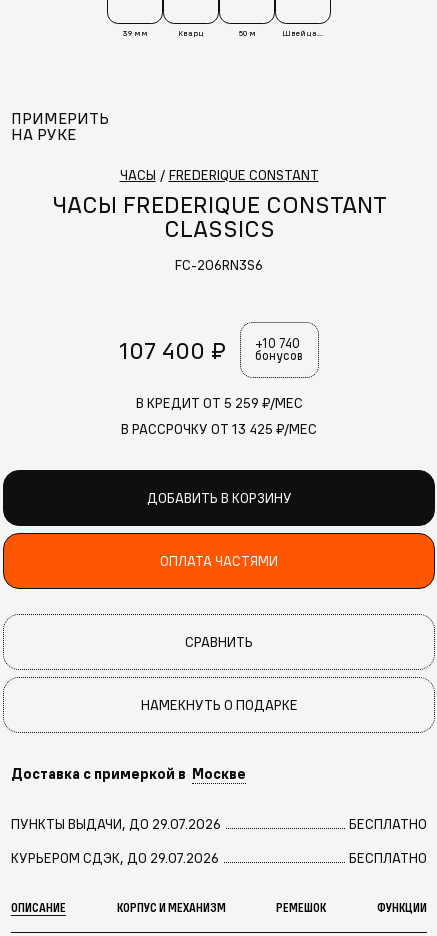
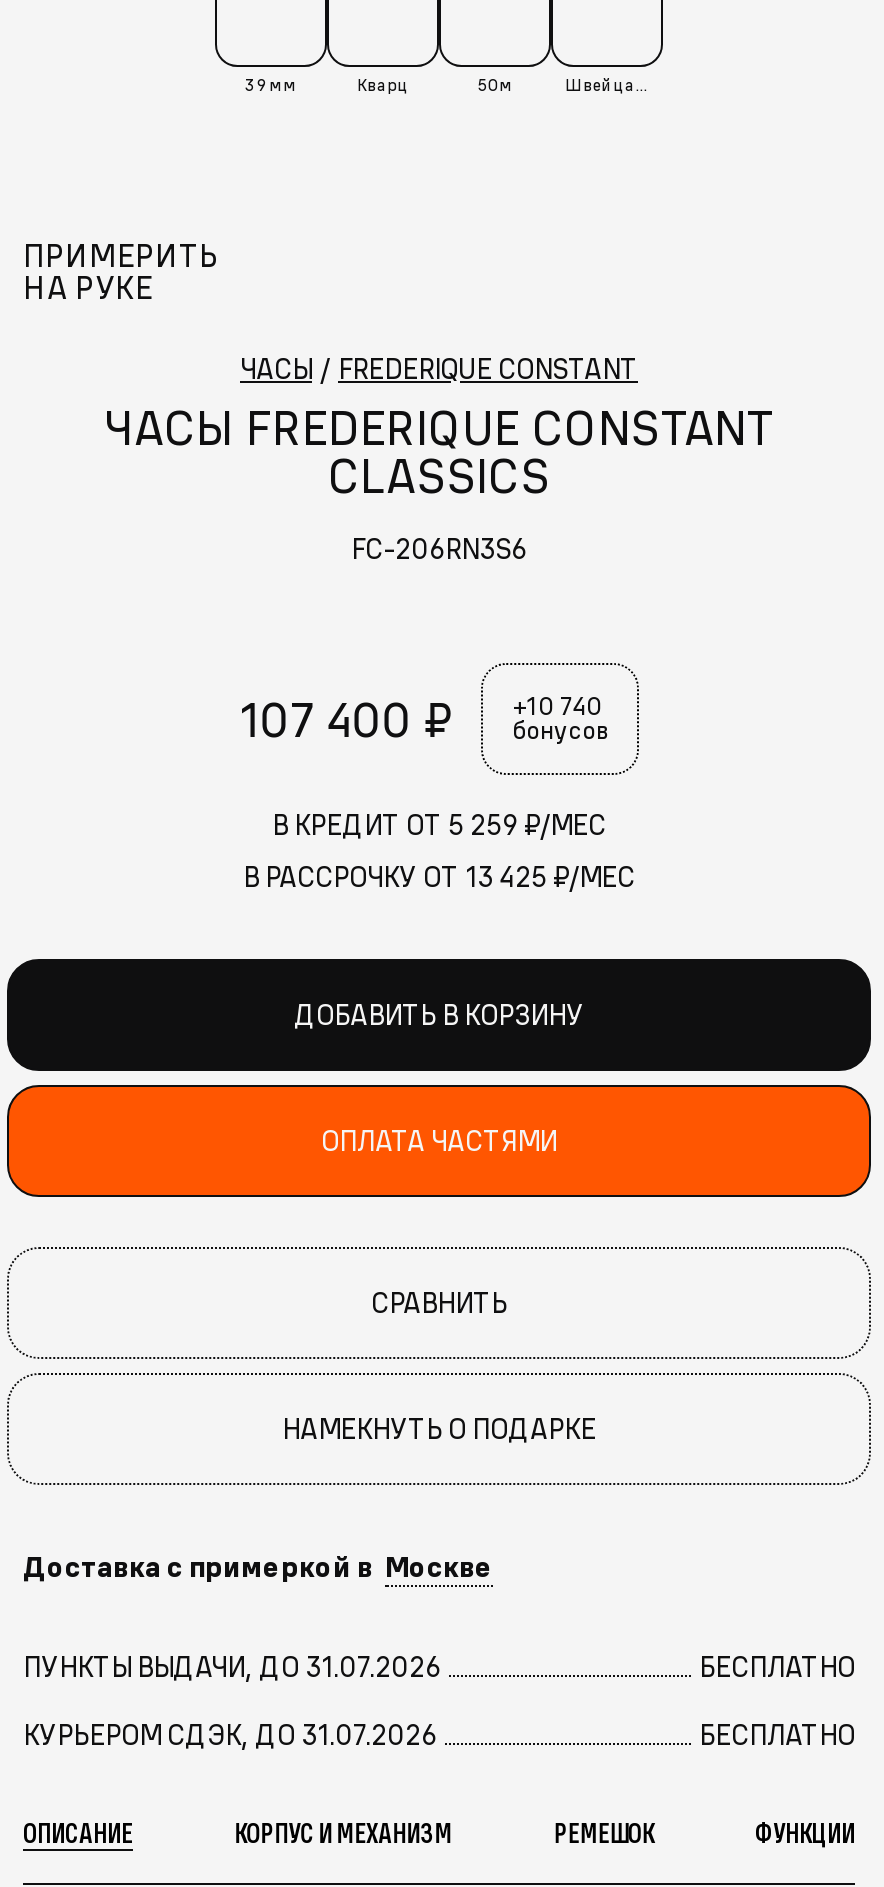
[11,815,221,833] ПУНКТЫ ВЫДАЧИ, ДО 29.07.2026 -> [23,1649,441,1685] ПУНКТЫ ВЫДАЧИ, ДО 31.07.2026
[11,849,219,867] КУРЬЕРОМ СДЭК, ДО 29.07.2026 -> [23,1717,437,1753] КУРЬЕРОМ СДЭК, ДО 31.07.2026

